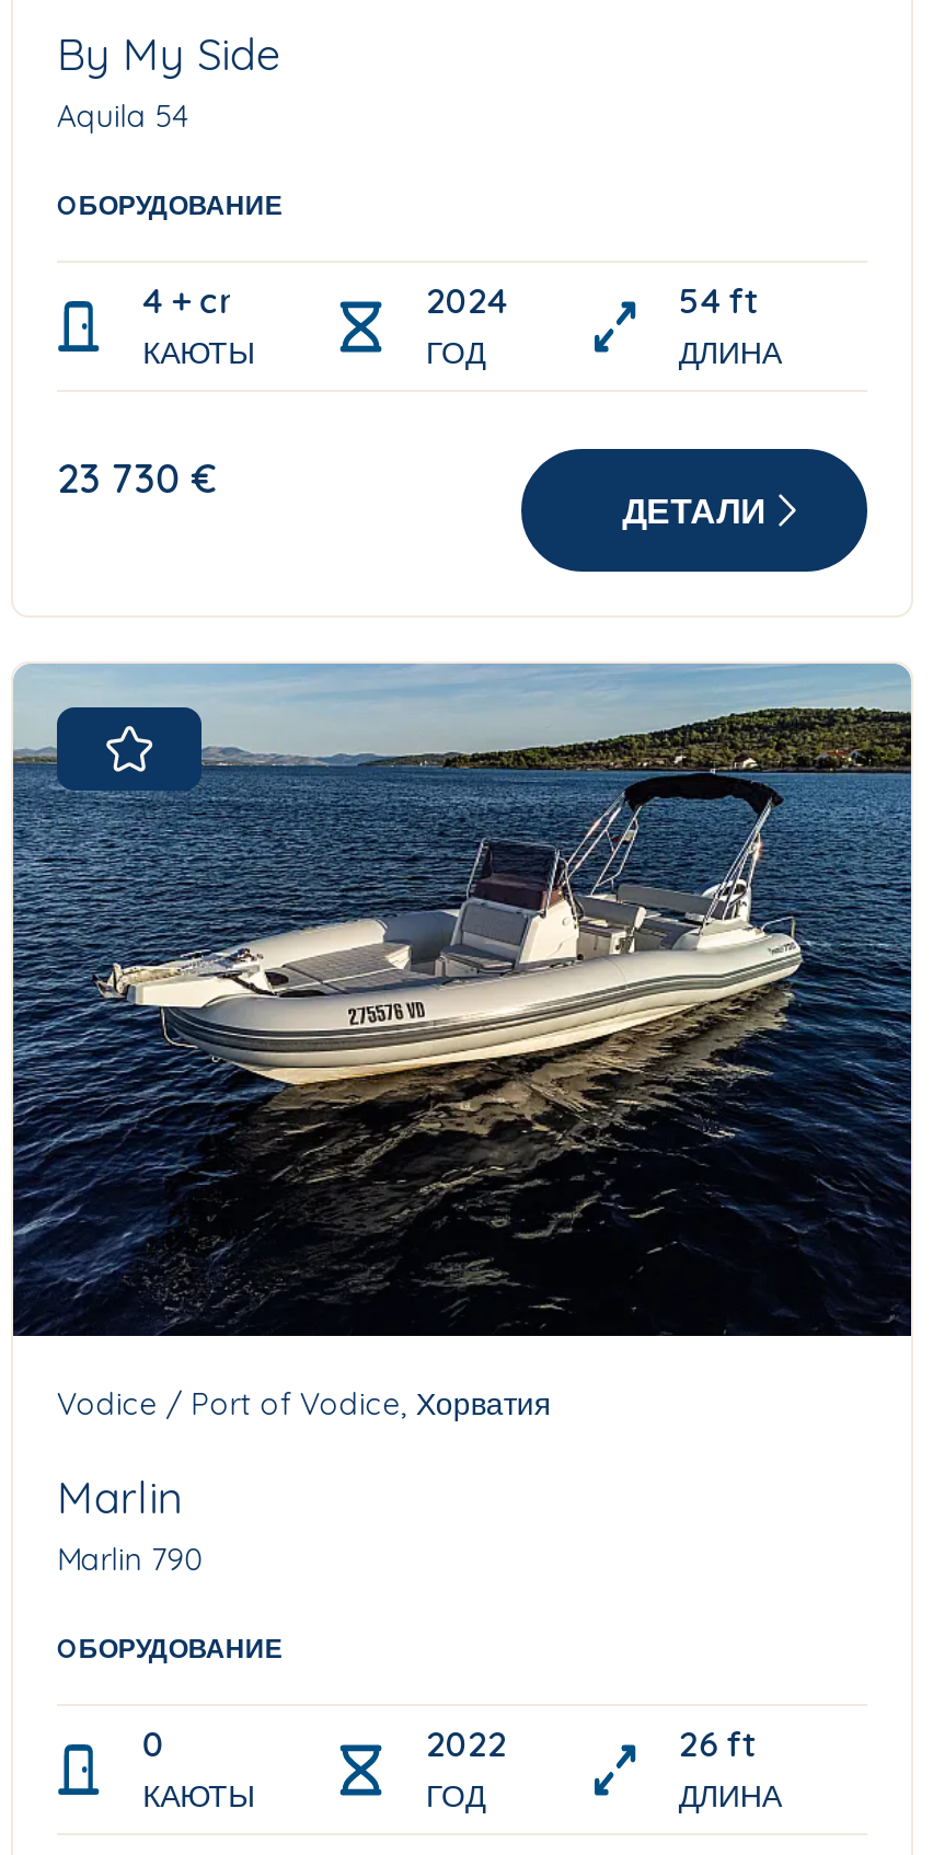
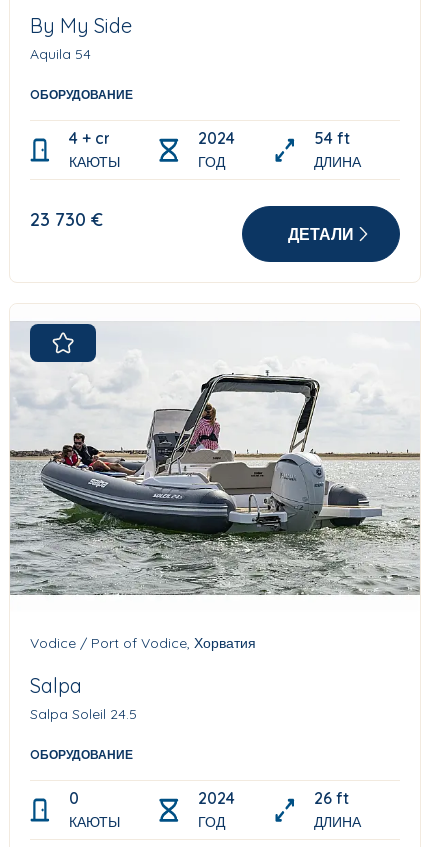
[11,661,913,1338] [image] -> [9,305,421,611] [image]
[57,1470,203,1580] Marlin | Marlin 790 -> [30,673,137,723] Salpa | Salpa Soleil 24.5
[426,1722,507,1766] 2022 -> [198,788,235,808] 2024

